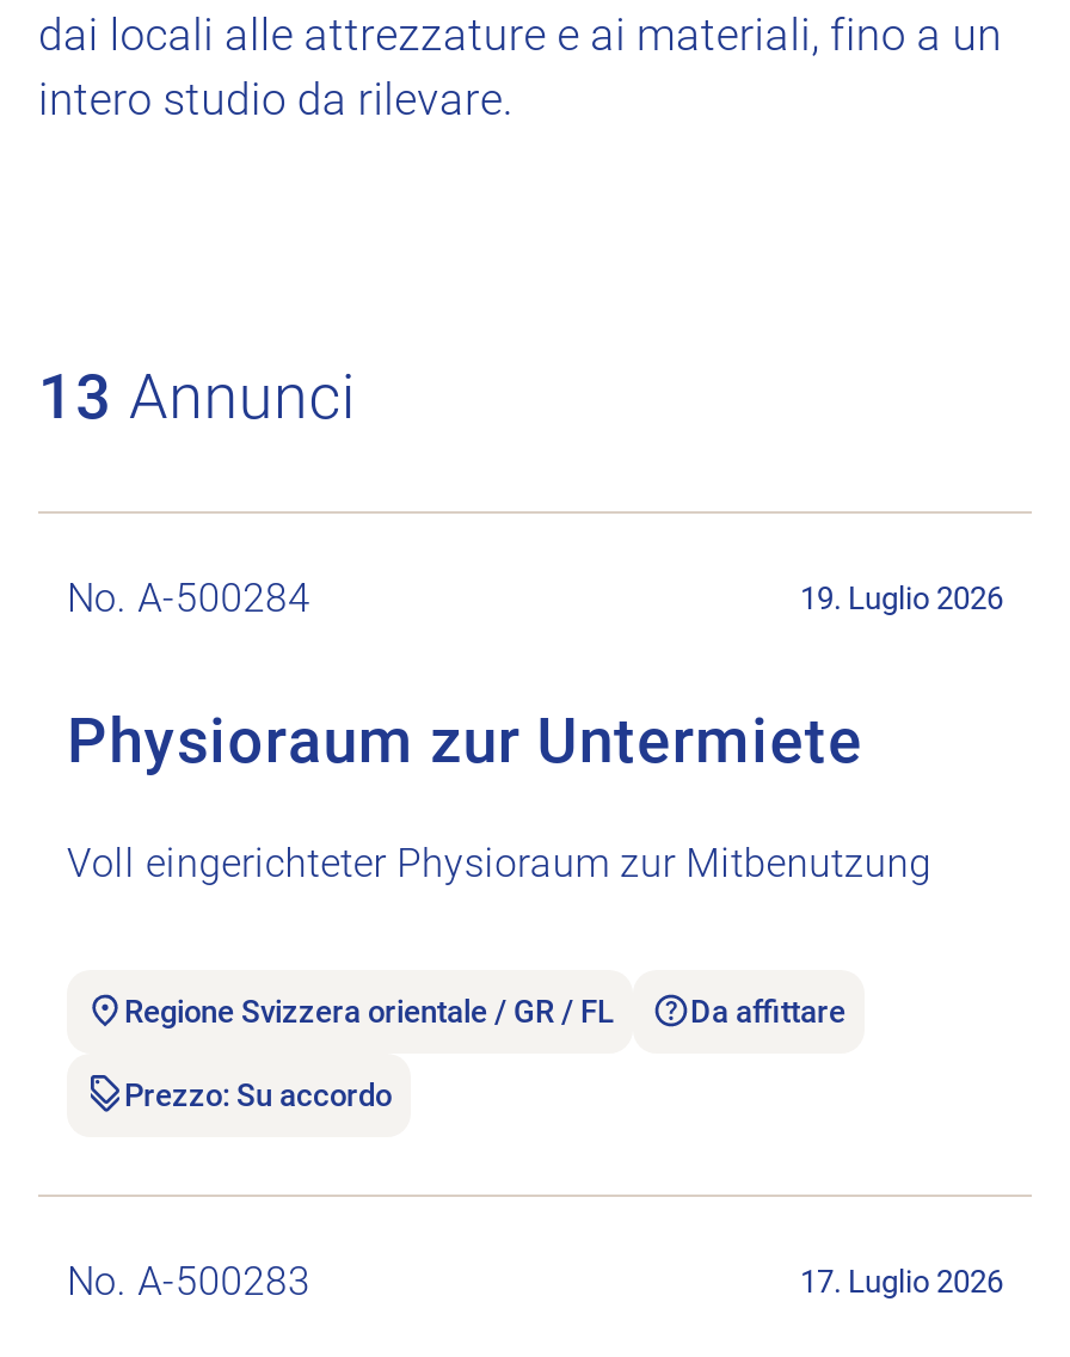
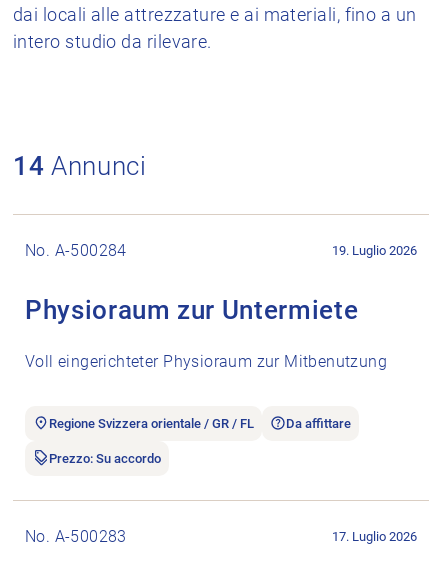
[38,361,357,432] 13 Annunci -> [13,151,146,181] 14 Annunci

